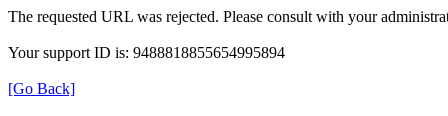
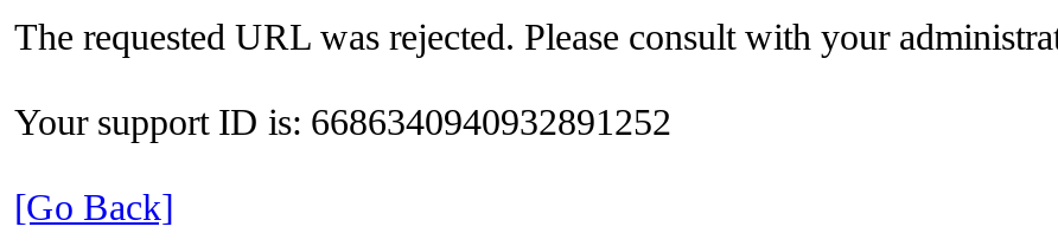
[8,44,285,61] Your support ID is: 9488818855654995894 -> [14,102,671,142] Your support ID is: 6686340940932891252

